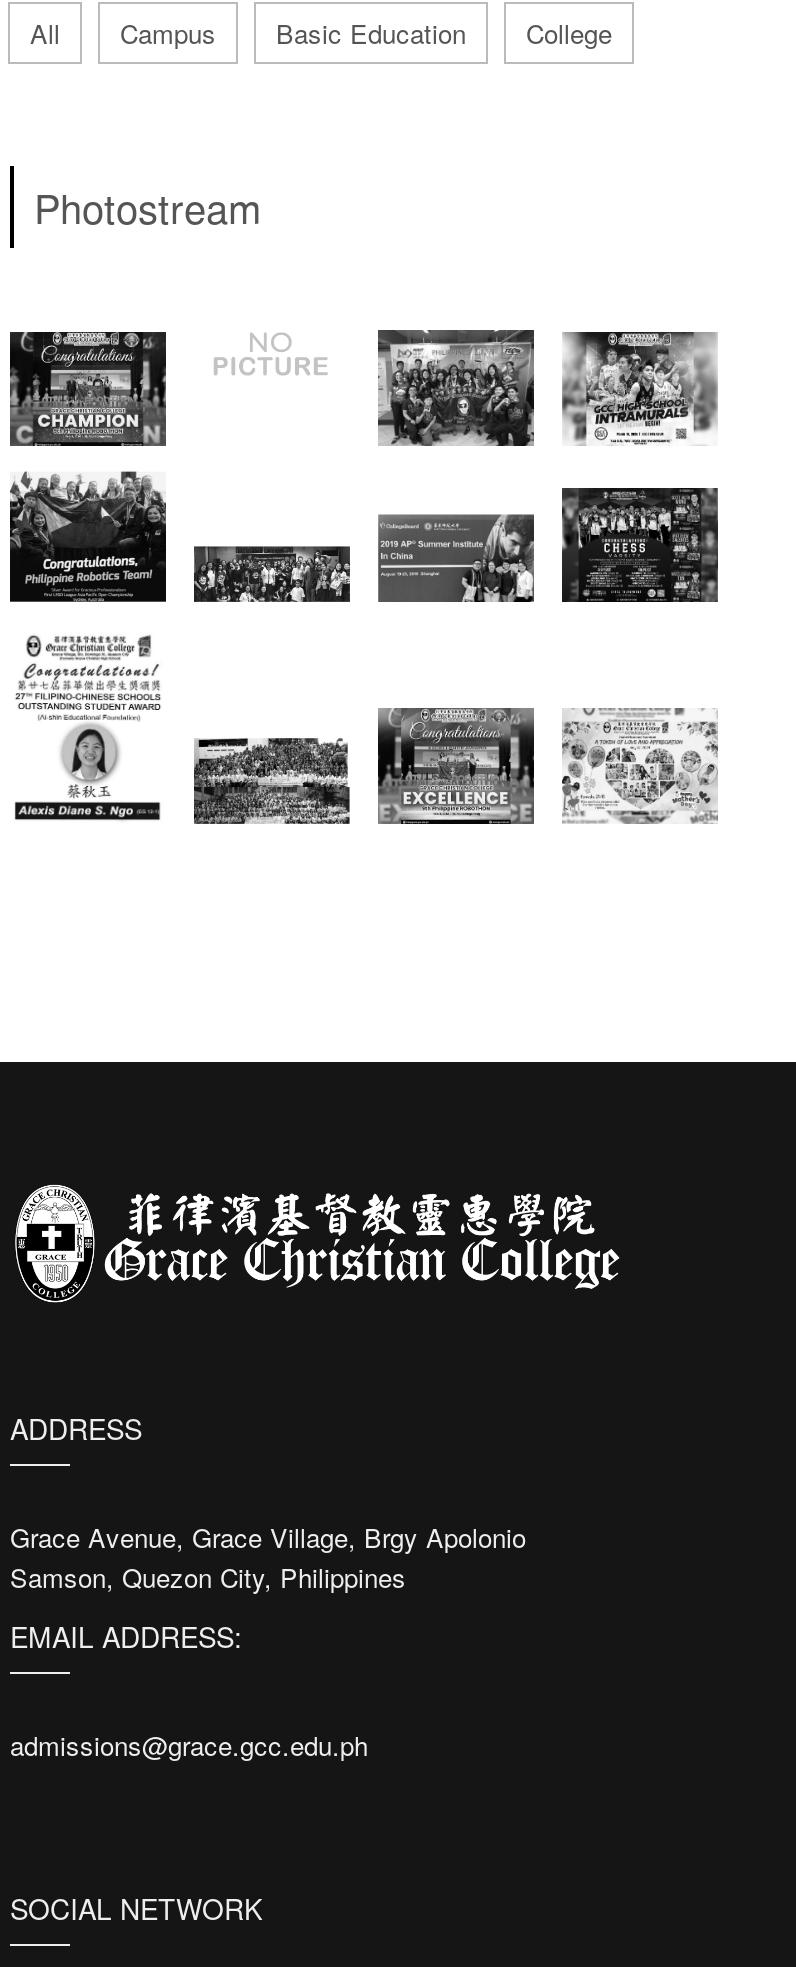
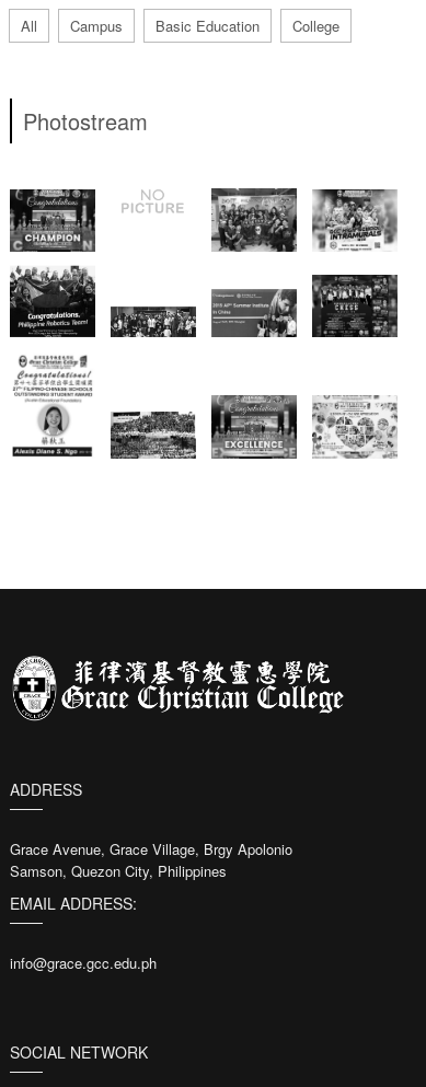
[10,1727,368,1765] admissions@grace.gcc.edu.ph -> [10,953,157,973] info@grace.gcc.edu.ph

